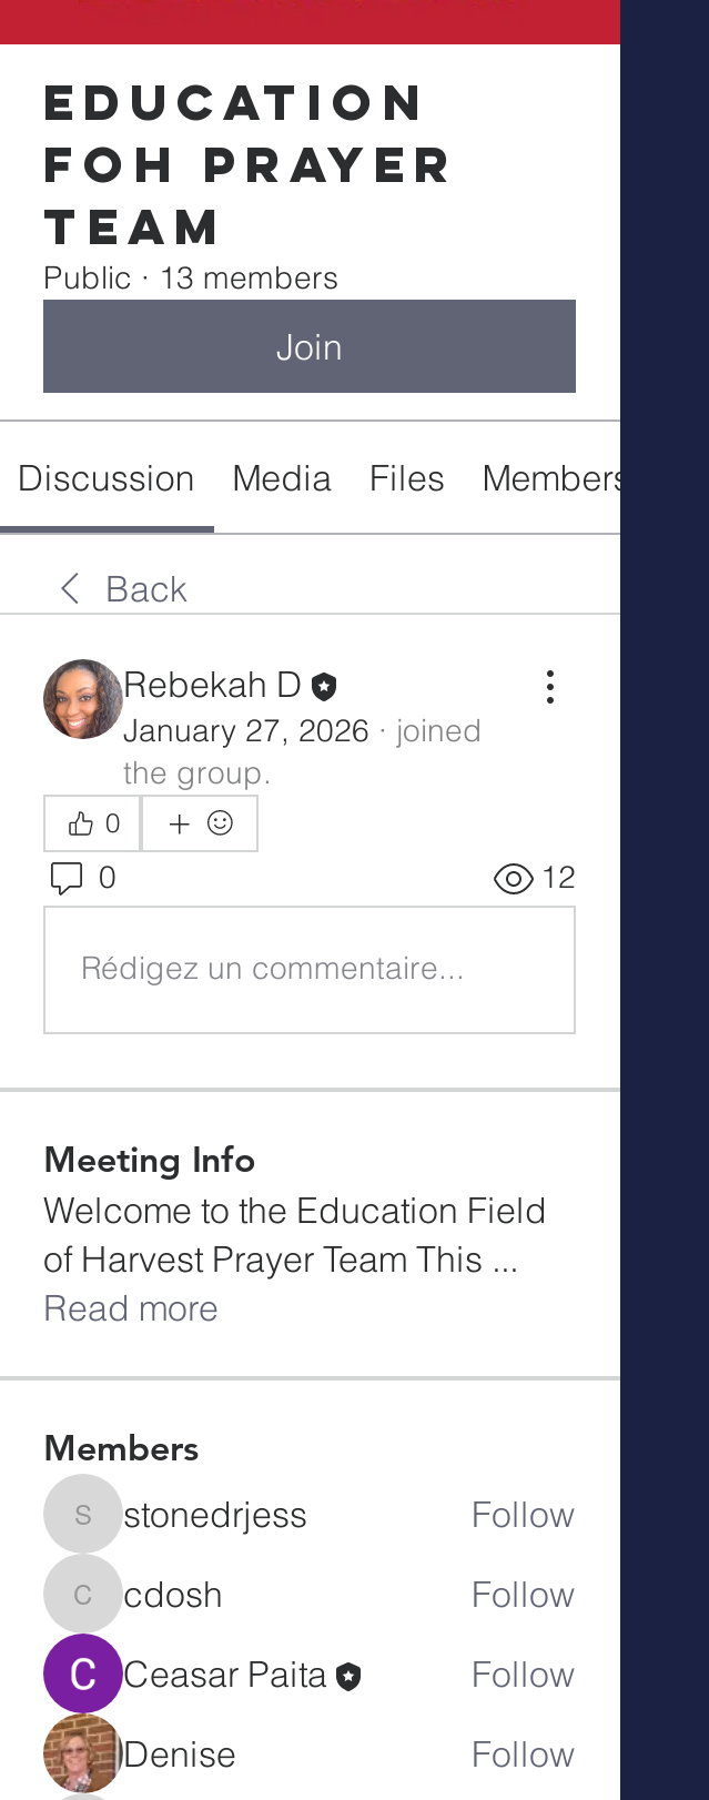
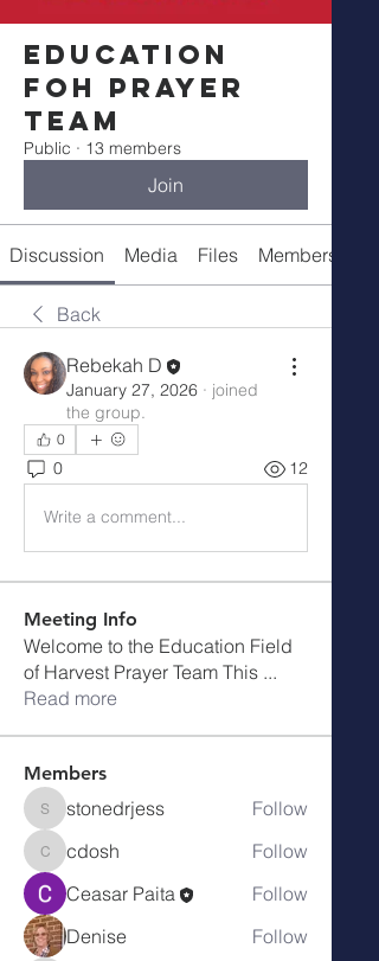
[81,949,465,989] Rédigez un commentaire... -> [44,506,186,528] Write a comment...

